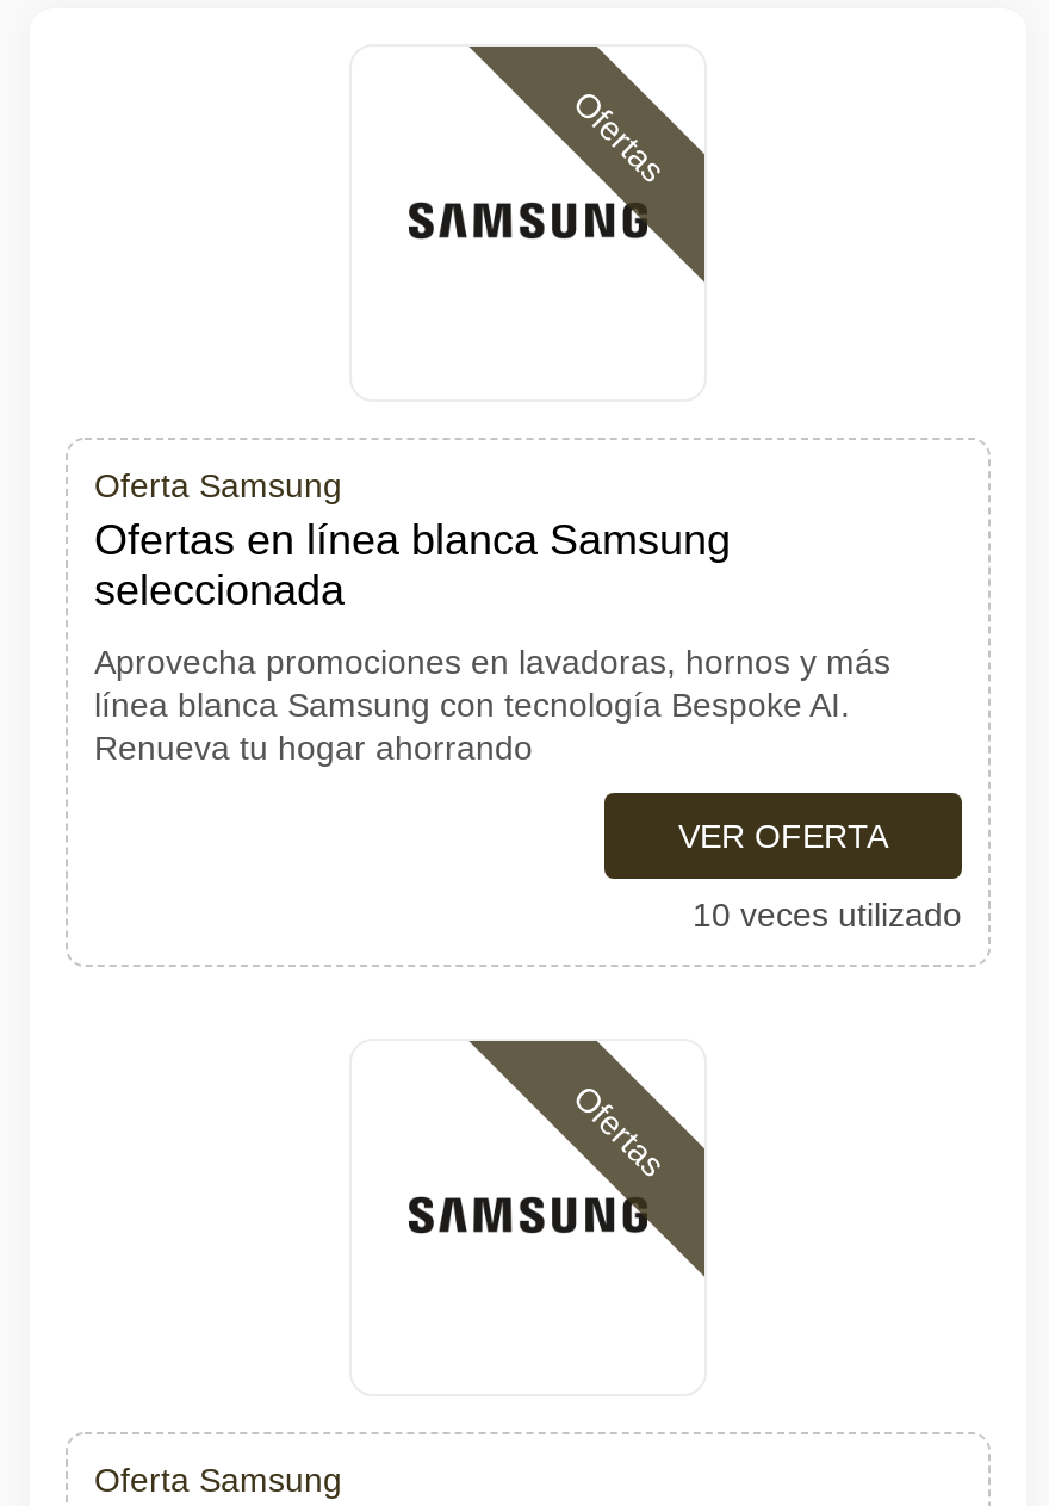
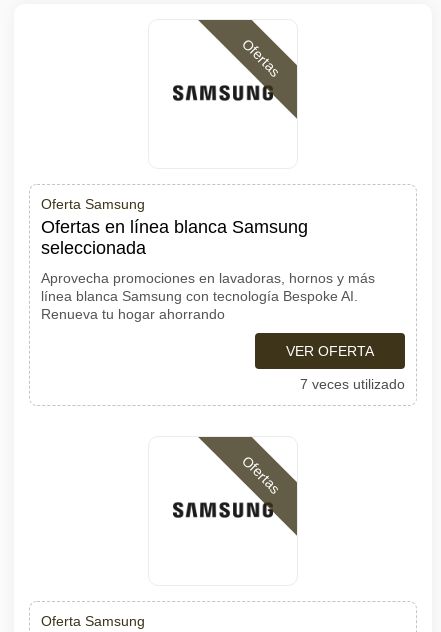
[693,895,962,934] 10 veces utilizado -> [300,376,405,392] 7 veces utilizado

